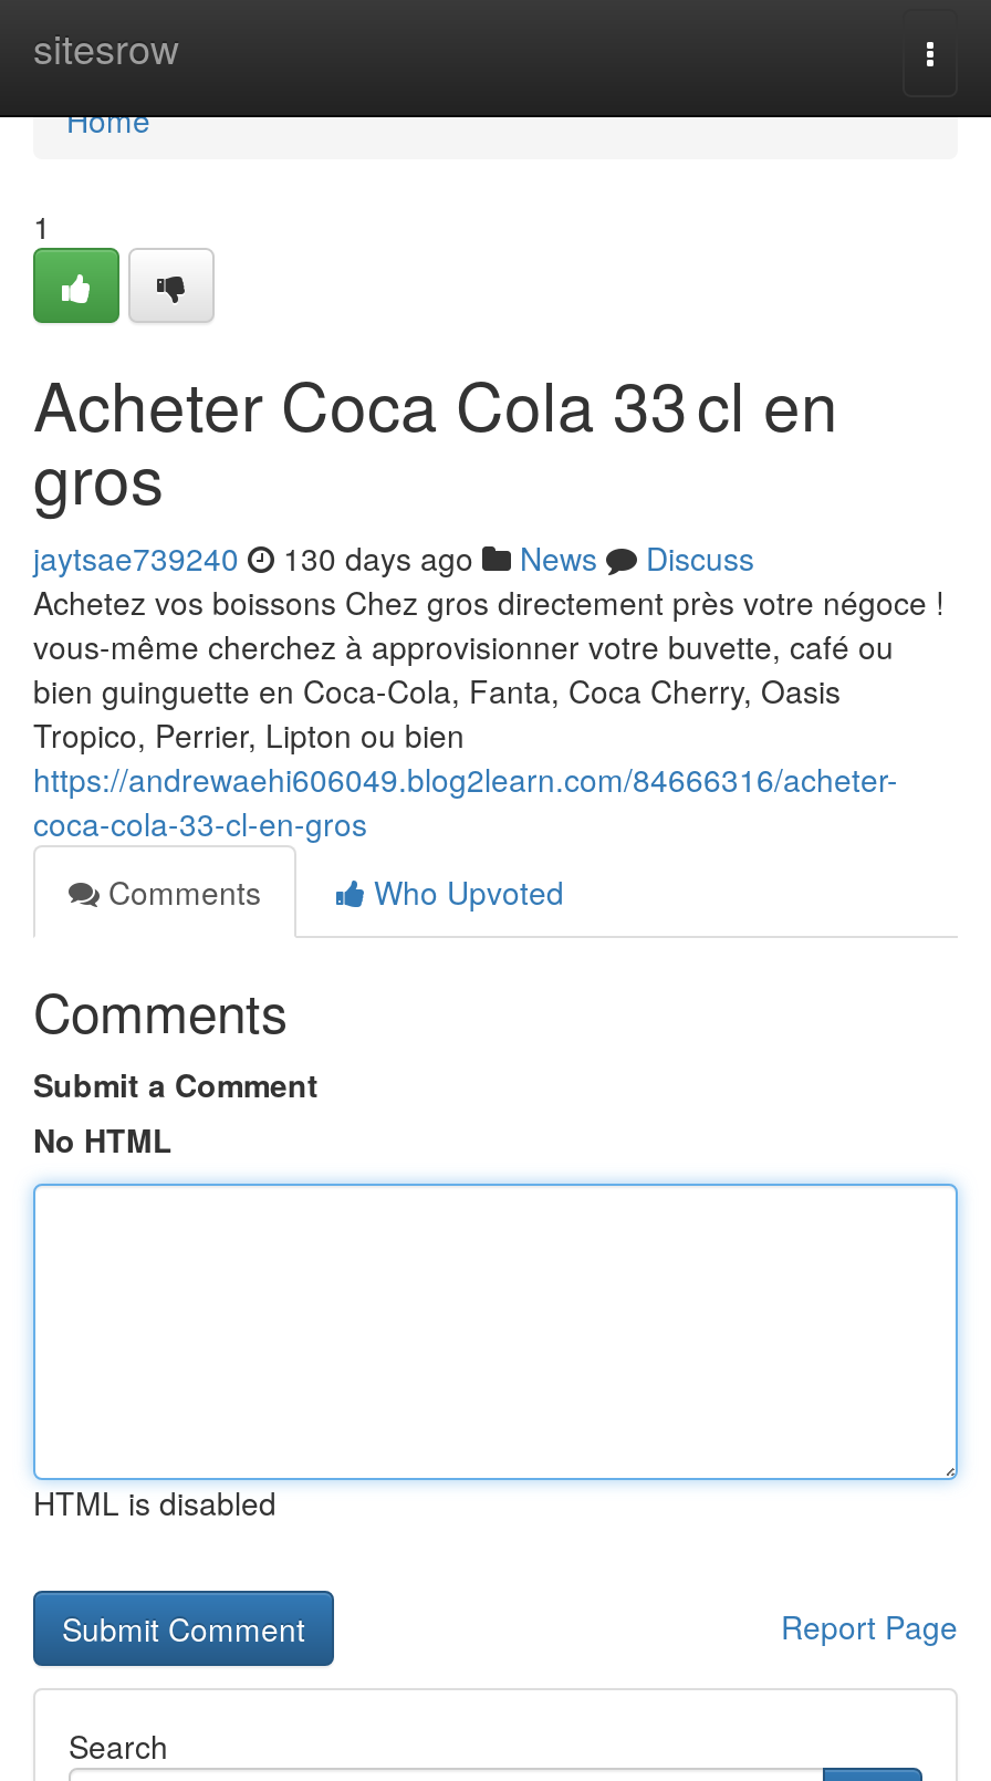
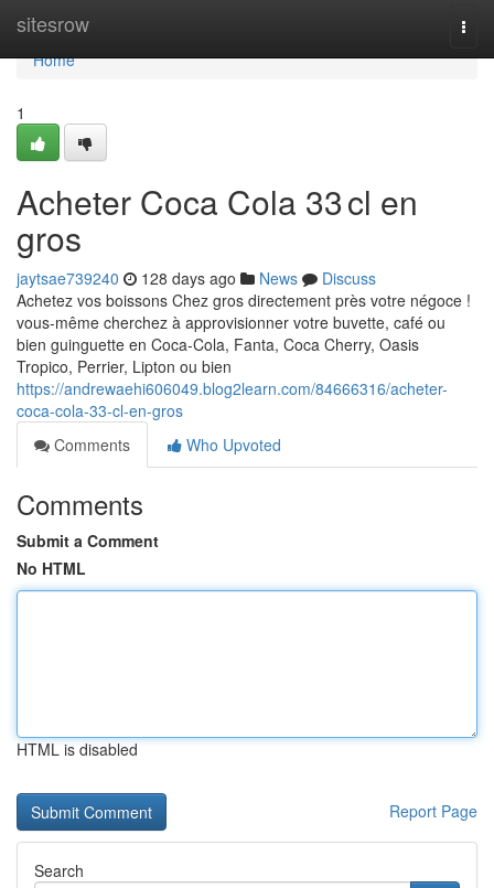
[33,535,754,580] jaytsae739240 130 days ago News Discuss -> [17,267,376,289] jaytsae739240 128 days ago News Discuss

